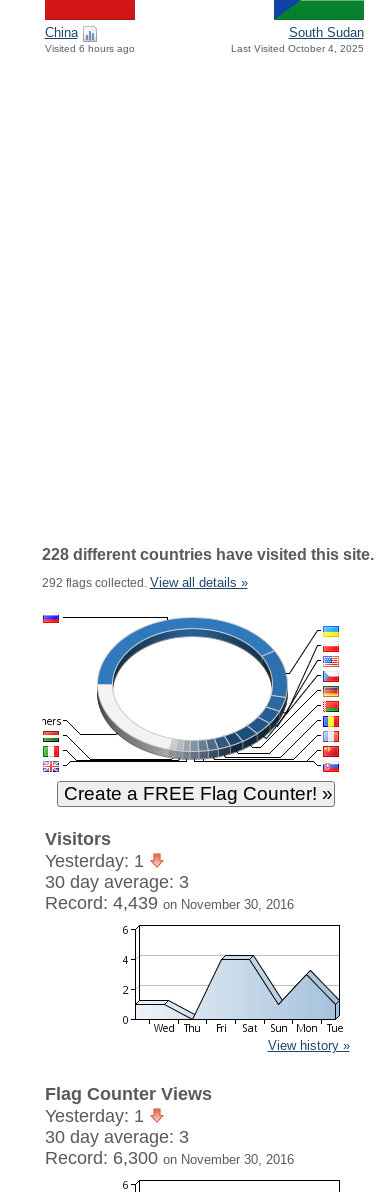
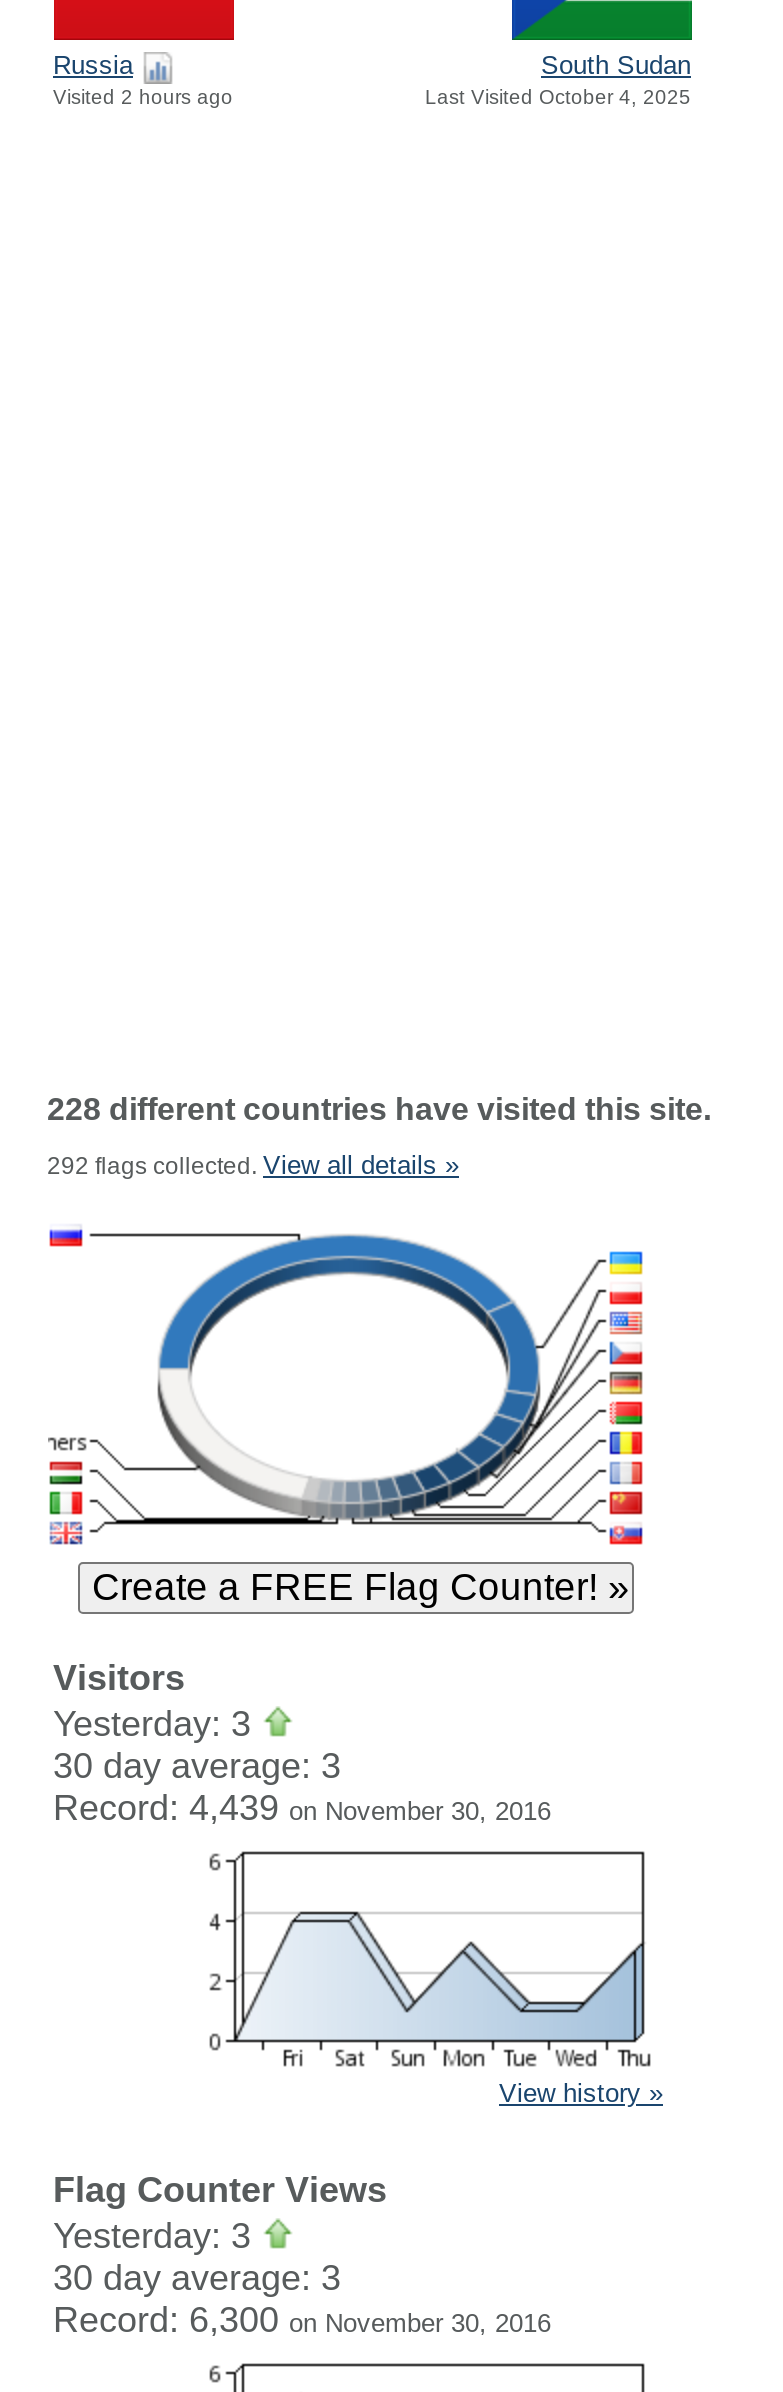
[44,25,134,54] China | Visited 6 hours ago -> [53,51,233,109] Russia | Visited 2 hours ago
[44,851,148,871] Yesterday: 1 -> [53,1704,261,1744] Yesterday: 3
[135,954,342,1033] [image] -> [236,1910,650,2066] [image]
[44,1106,148,1126] Yesterday: 1 -> [53,2216,261,2256] Yesterday: 3

